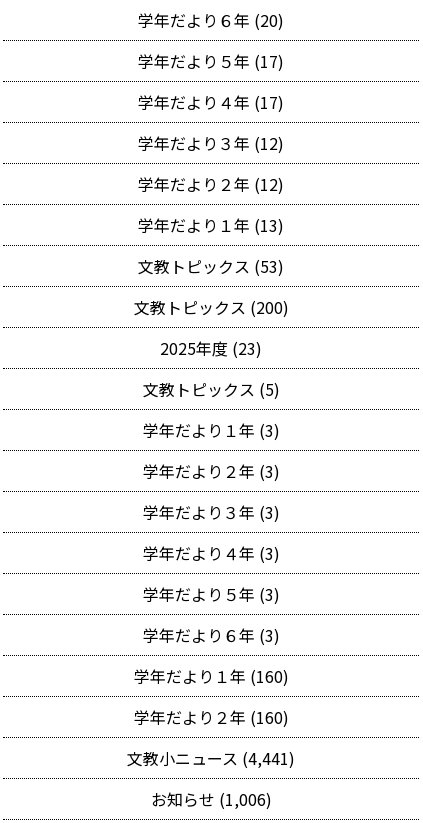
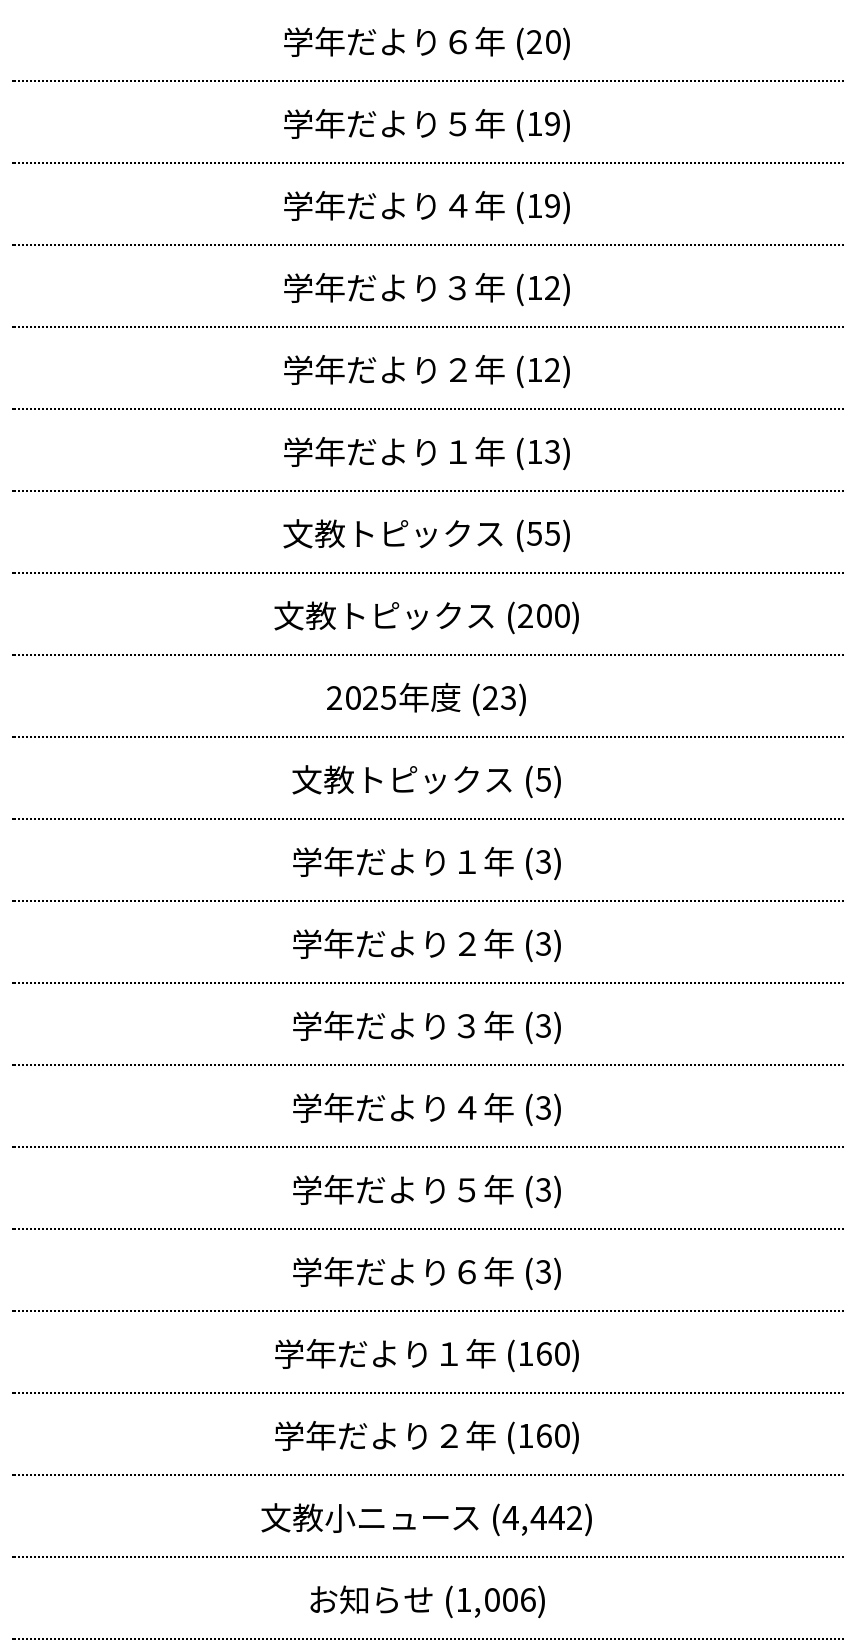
[138,49,284,73] 学年だより５年 (17) -> [282,97,574,145] 学年だより５年 (19)
[138,90,284,114] 学年だより４年 (17) -> [282,179,574,227] 学年だより４年 (19)
[138,254,284,278] 文教トピックス (53) -> [282,507,574,555] 文教トピックス (55)
[127,746,295,770] 文教小ニュース (4,441) -> [260,1491,596,1539] 文教小ニュース (4,442)

